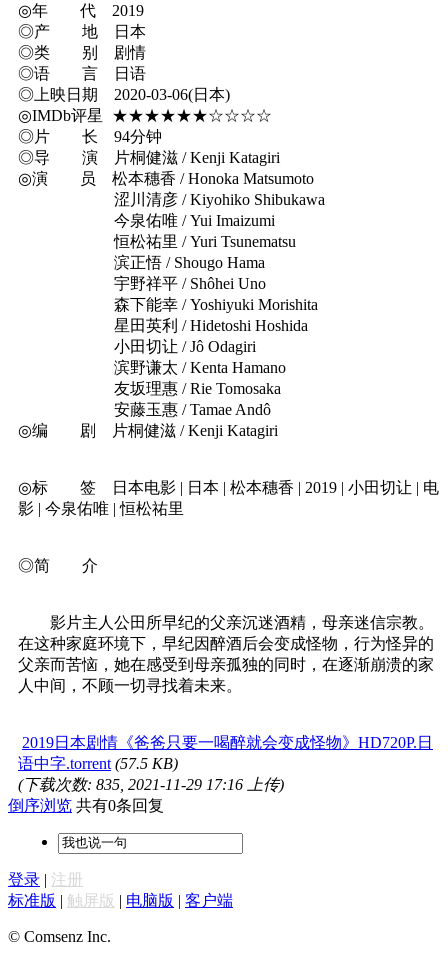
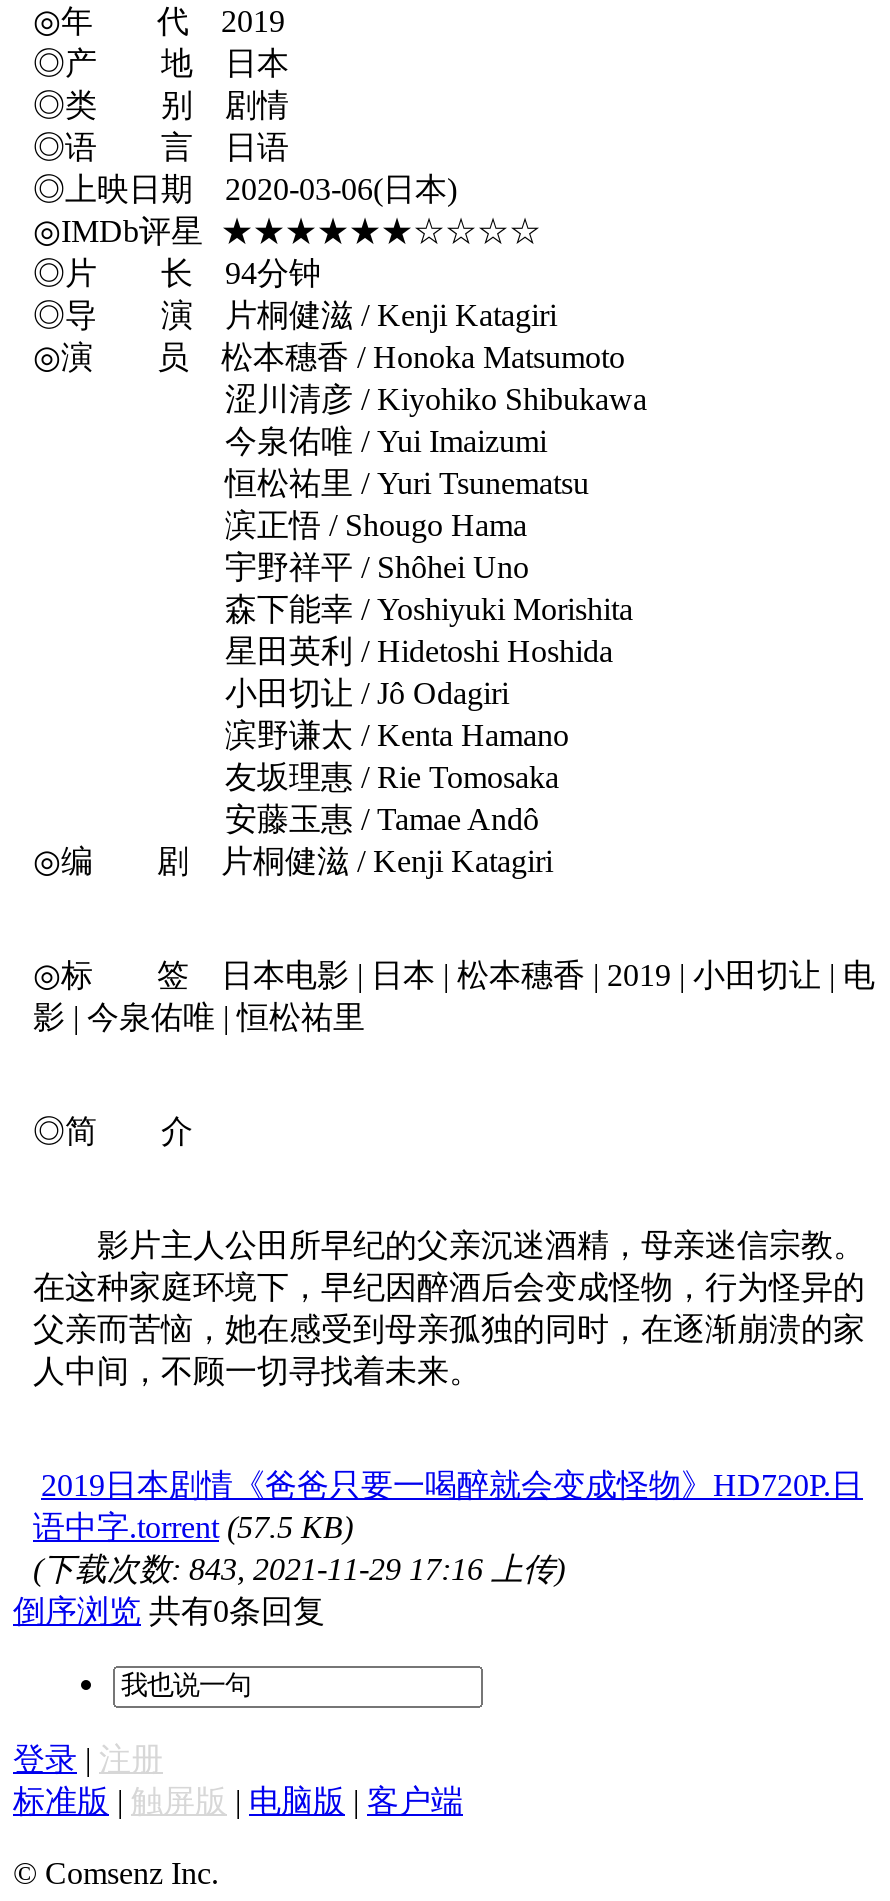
[18,776,284,793] (下载次数: 835, 2021-11-29 17:16 上传) -> [33,1552,565,1586] (下载次数: 843, 2021-11-29 17:16 上传)

